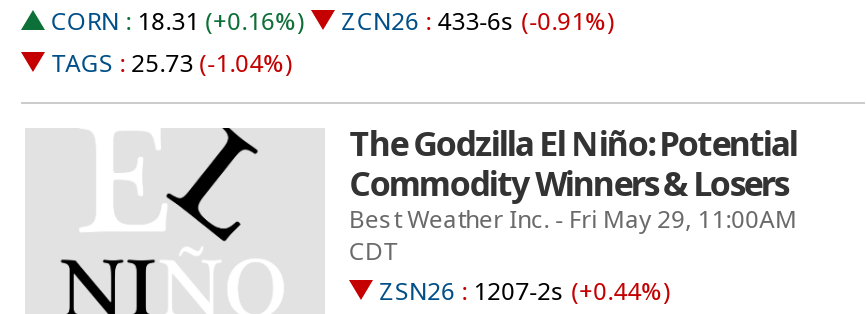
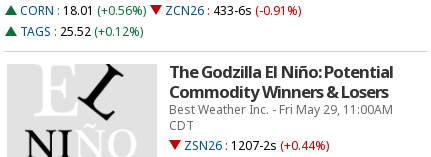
[51,4,613,38] CORN : 18.31 (+0.16%) ZCN26 : 433-6s (-0.91%) -> [20,2,301,19] CORN : 18.01 (+0.56%) ZCN26 : 433-6s (-0.91%)
[51,46,291,80] TAGS : 25.73 (-1.04%) -> [20,23,143,40] TAGS : 25.52 (+0.12%)

